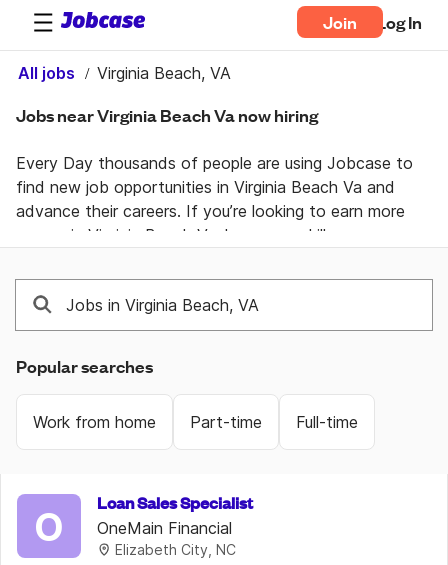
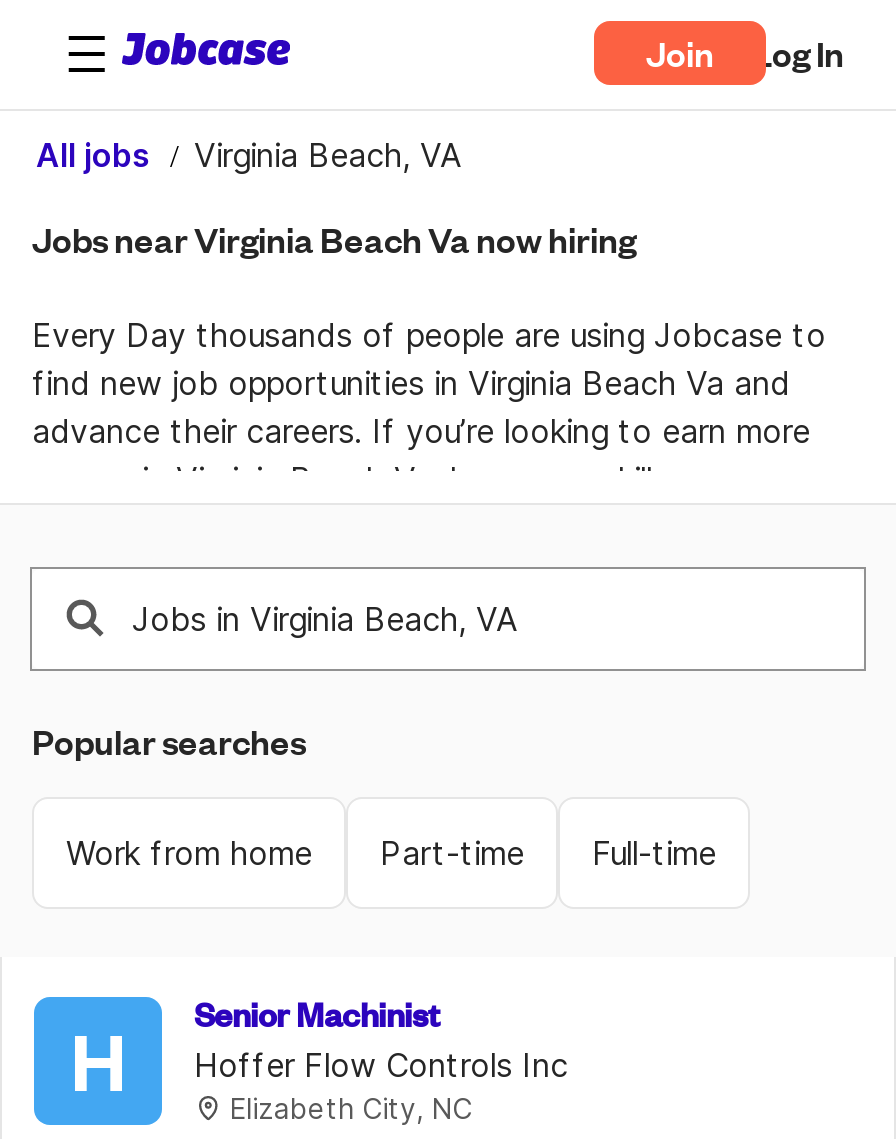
[97,491,253,538] Loan Sales Specialist | OneMain Financial -> [194,991,568,1085] Senior Machinist | Hoffer Flow Controls Inc
[34,504,64,550] O -> [70,1017,126,1109] H

